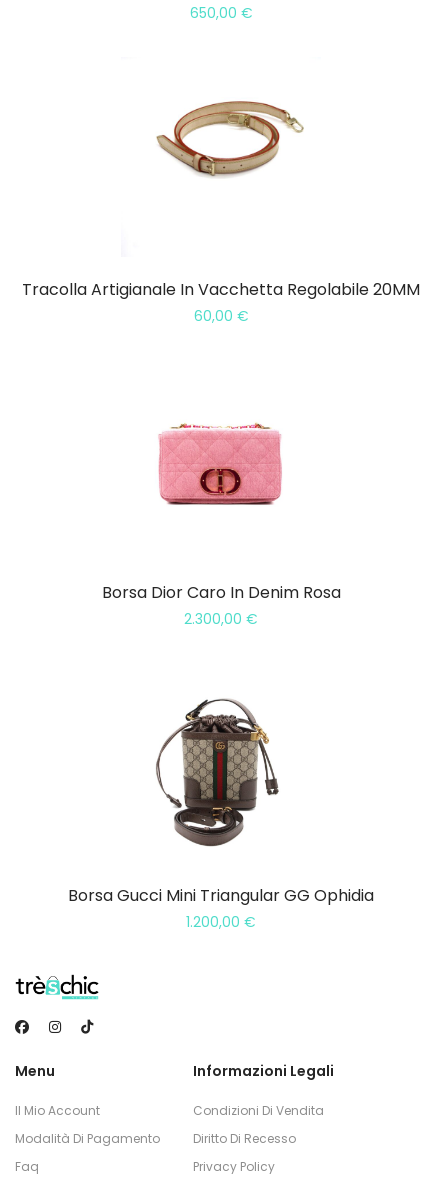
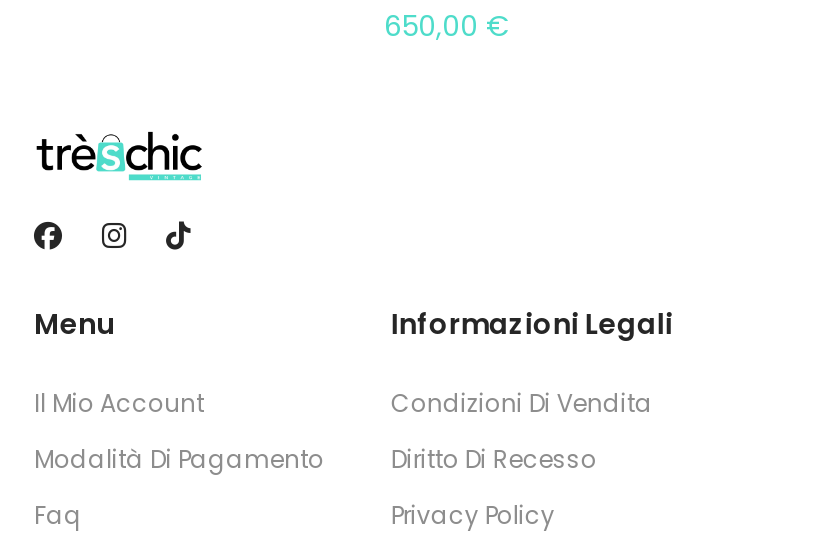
[156,100,304,178] [image] -> none
[22,278,420,326] Tracolla Artigianale In Vacchetta Regolabile 20MM | 60,00 € -> none
[158,422,283,506] [image] -> none
[101,581,340,629] Borsa Dior Caro In Denim Rosa | 2.300,00 € -> none
[68,698,374,932] [image] | Borsa Gucci Mini Triangular GG Ophidia | 1.200,00 € -> none

